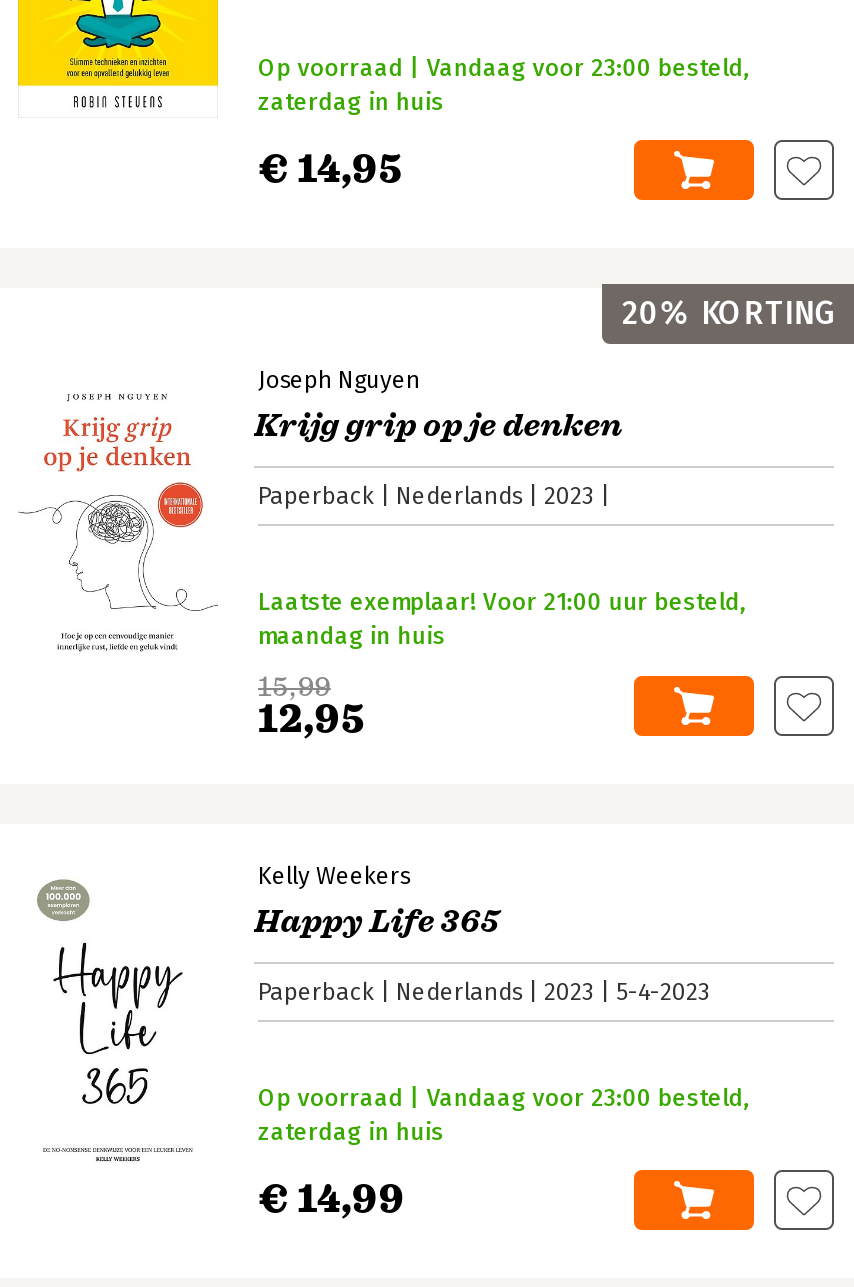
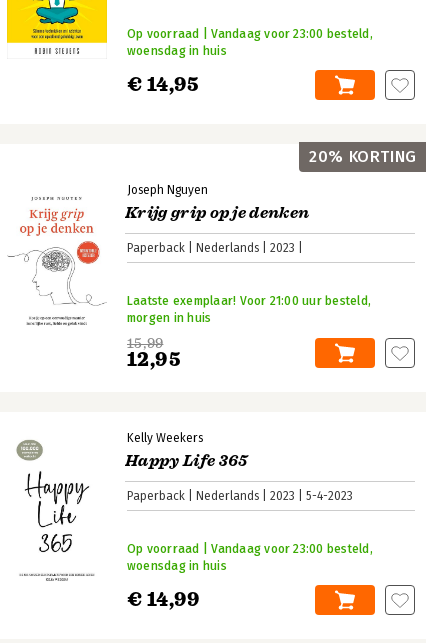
[258,87,444,115] zaterdag in huis -> [127,44,227,58] woensdag in huis
[258,621,445,649] maandag in huis -> [127,311,211,325] morgen in huis
[258,1117,444,1145] zaterdag in huis -> [127,559,227,573] woensdag in huis

